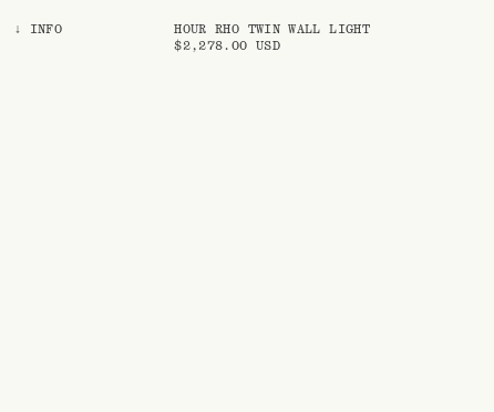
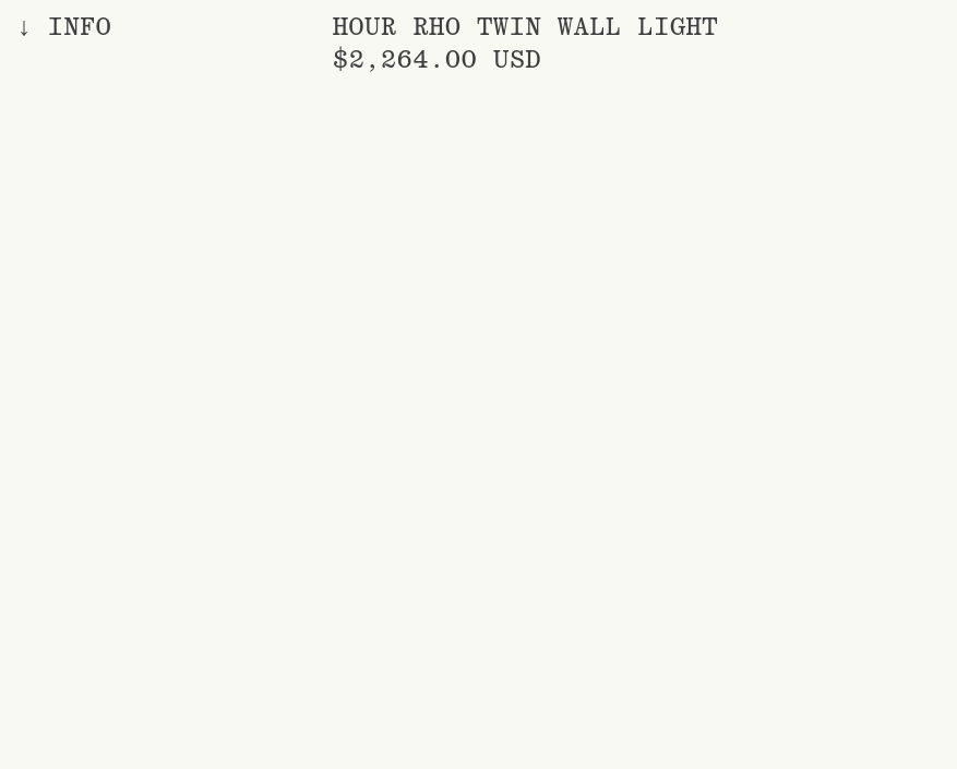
[174,39,280,52] $2,278.00 USD -> [332,46,541,72] $2,264.00 USD

